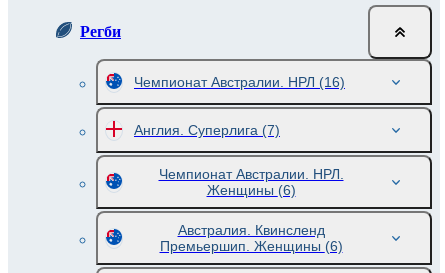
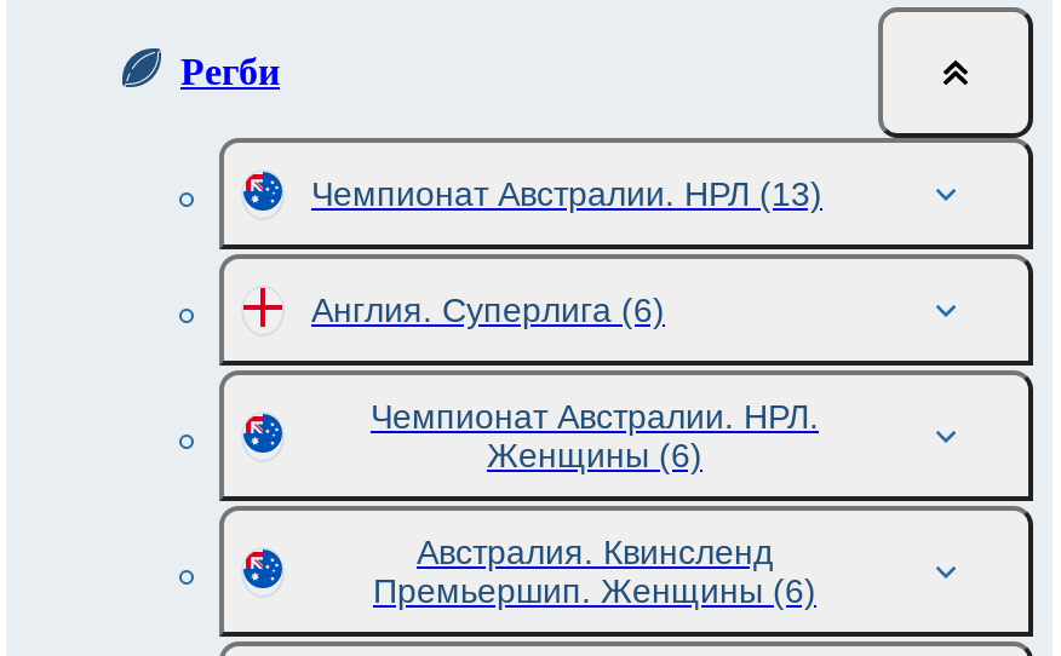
[134,74,345,90] Чемпионат Австралии. НРЛ (16) -> [311,174,822,213] Чемпионат Австралии. НРЛ (13)
[134,122,280,138] Англия. Суперлига (7) -> [311,290,665,329] Англия. Суперлига (6)

